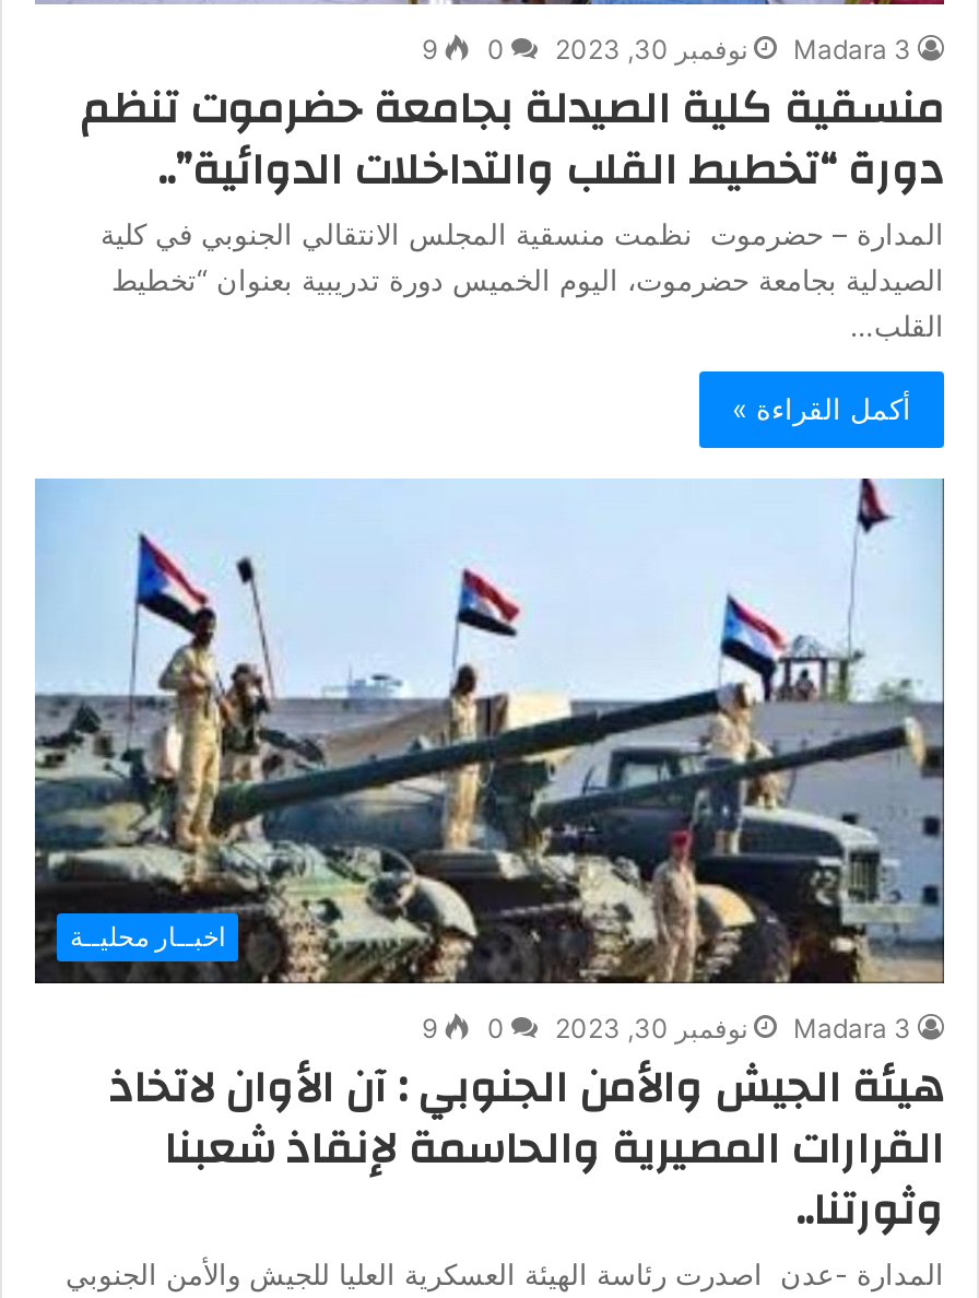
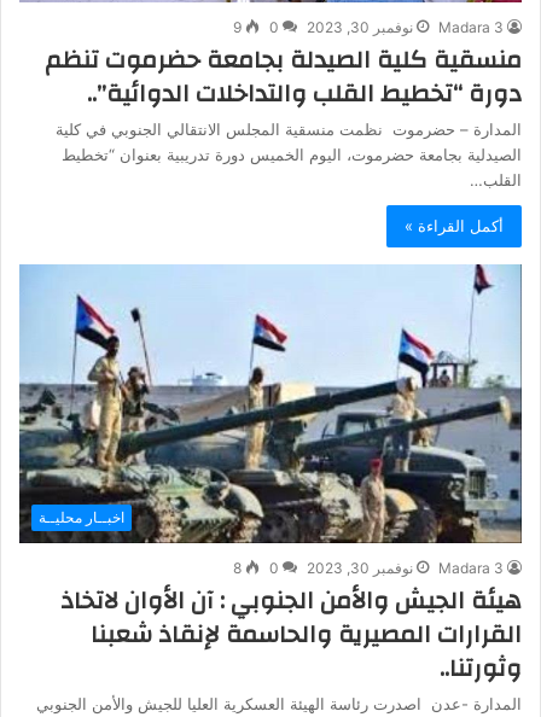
[422,1011,505,1044] 9 0 -> [233,559,279,577] 8 0

